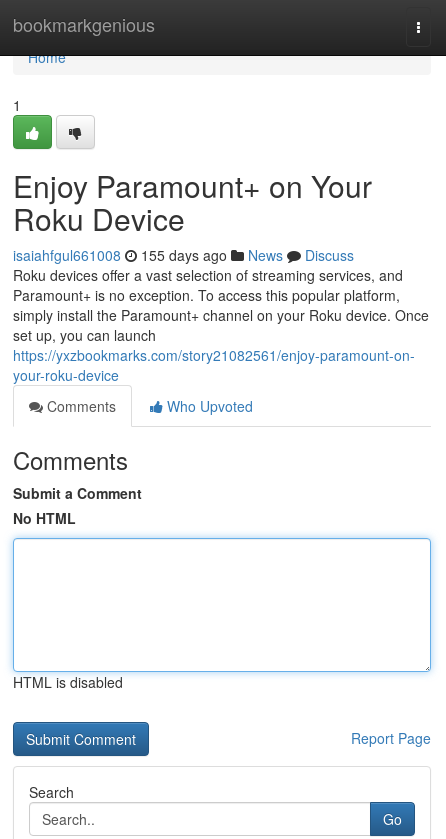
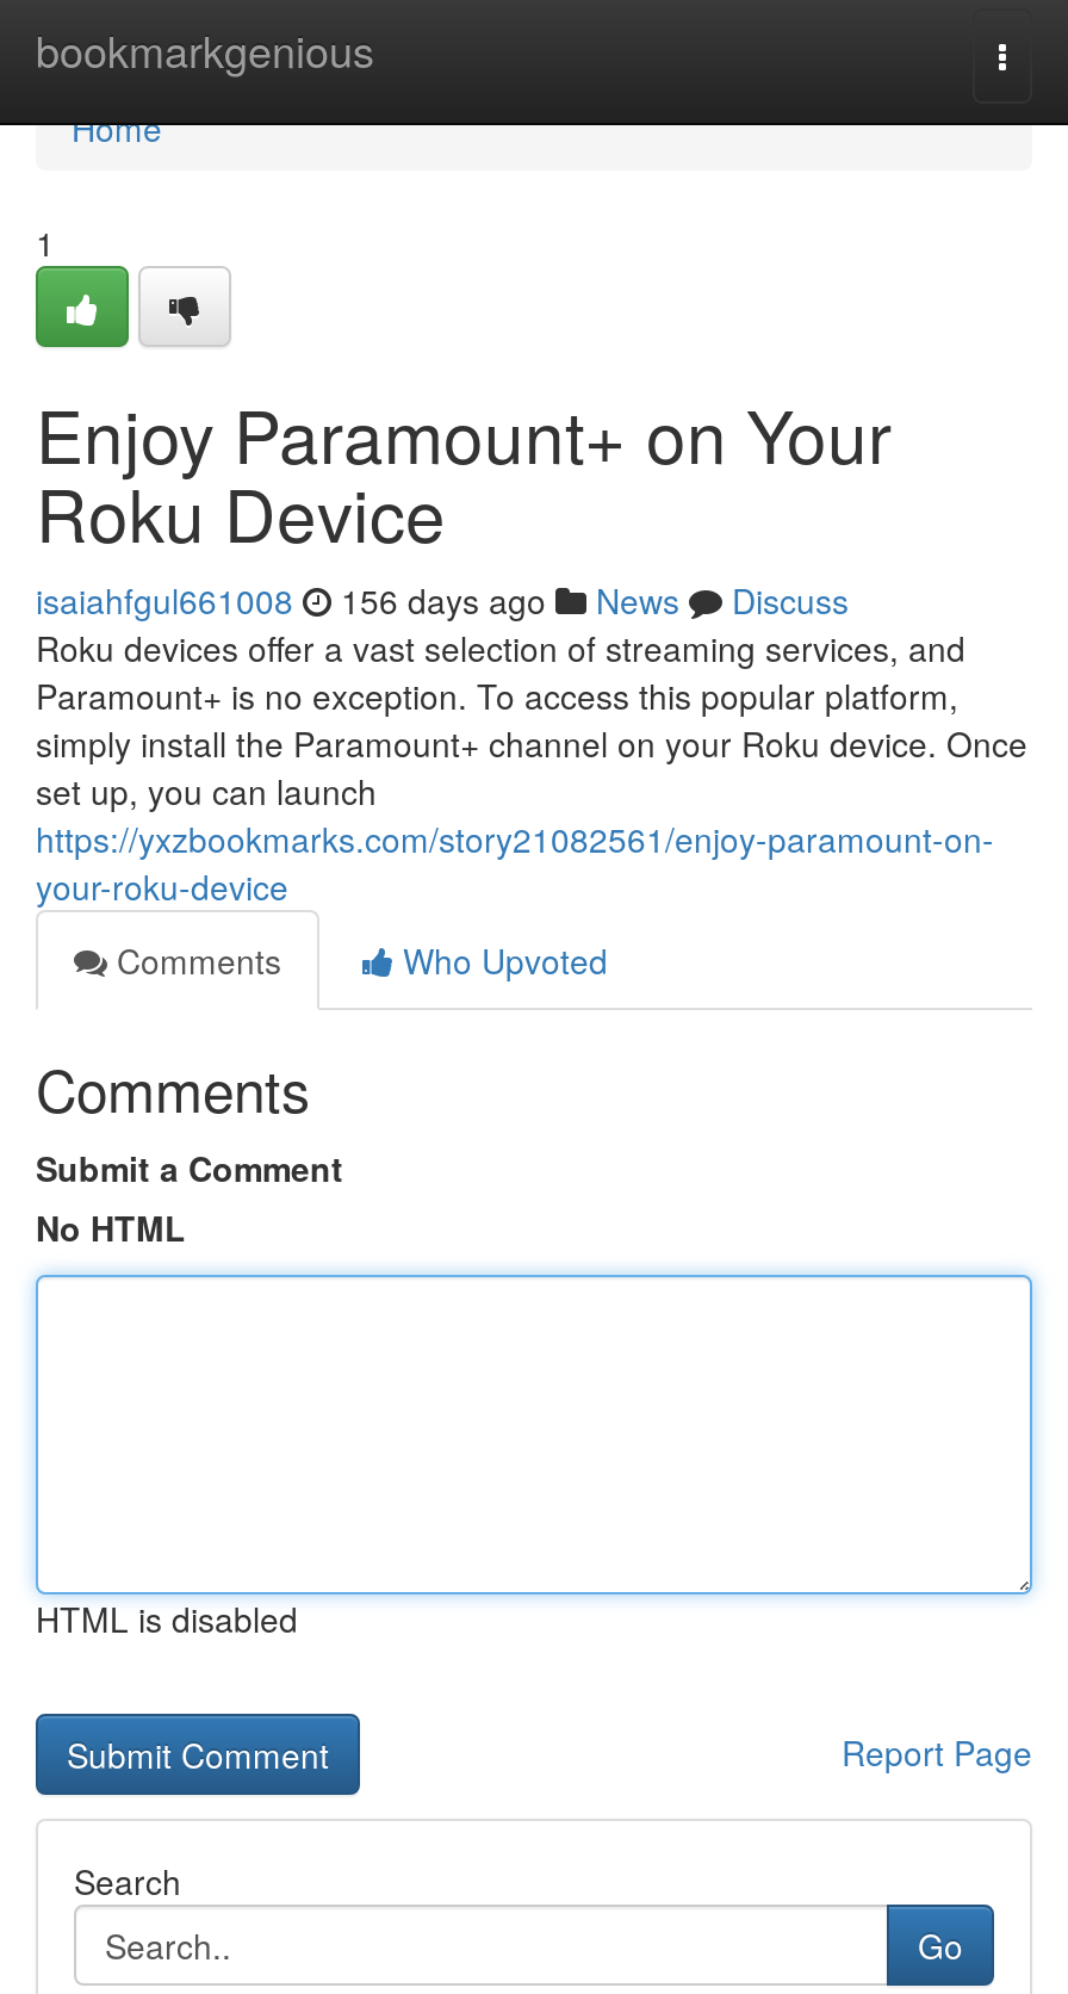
[13,245,354,265] isaiahfgul661008 155 days ago News Discuss -> [36,576,849,624] isaiahfgul661008 156 days ago News Discuss

